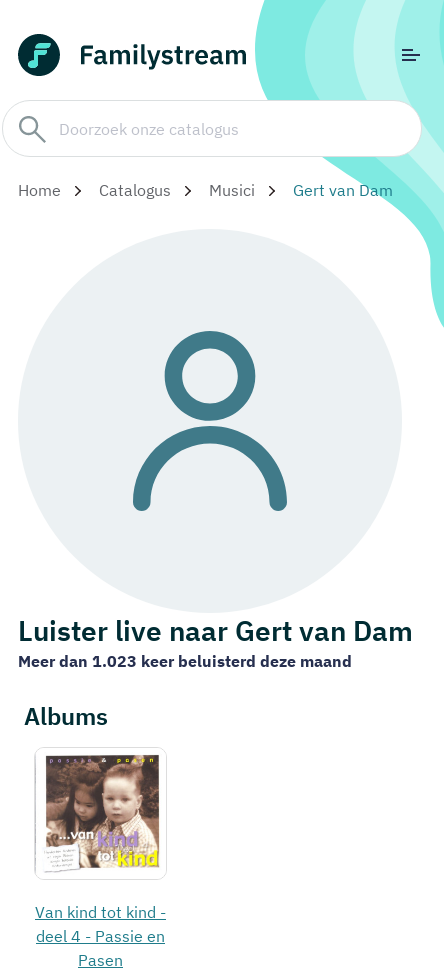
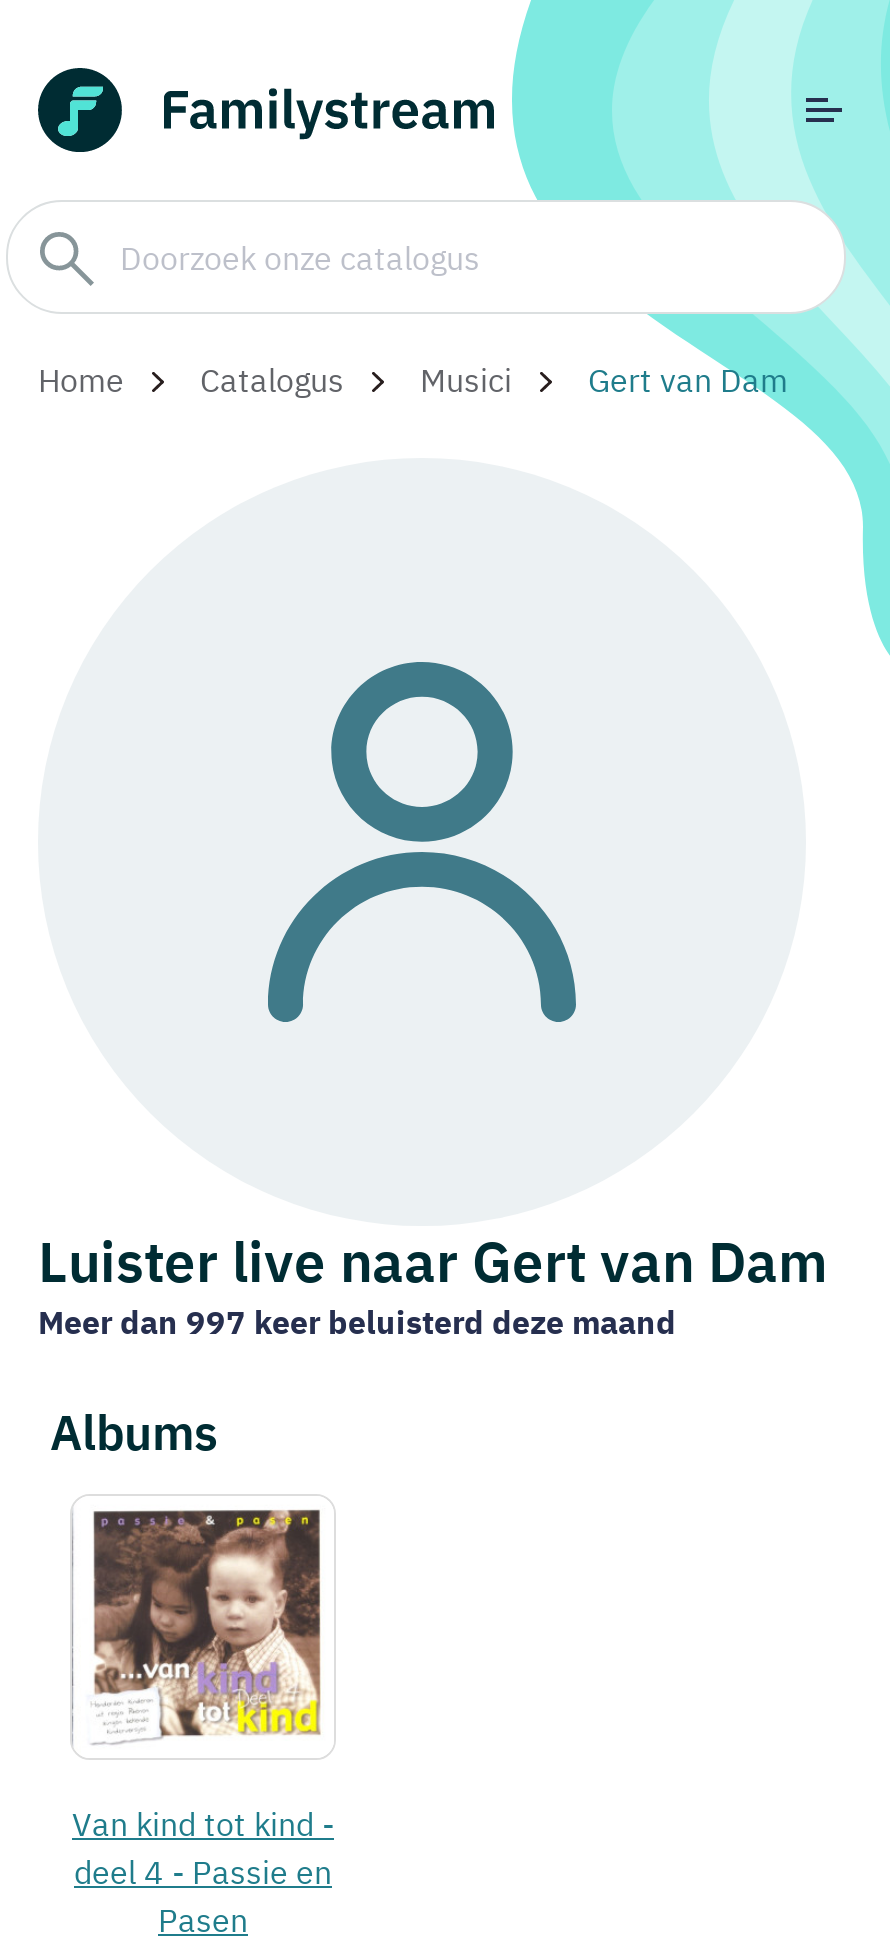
[18,651,352,671] Meer dan 1.023 keer beluisterd deze maand -> [38,1303,676,1343] Meer dan 997 keer beluisterd deze maand

